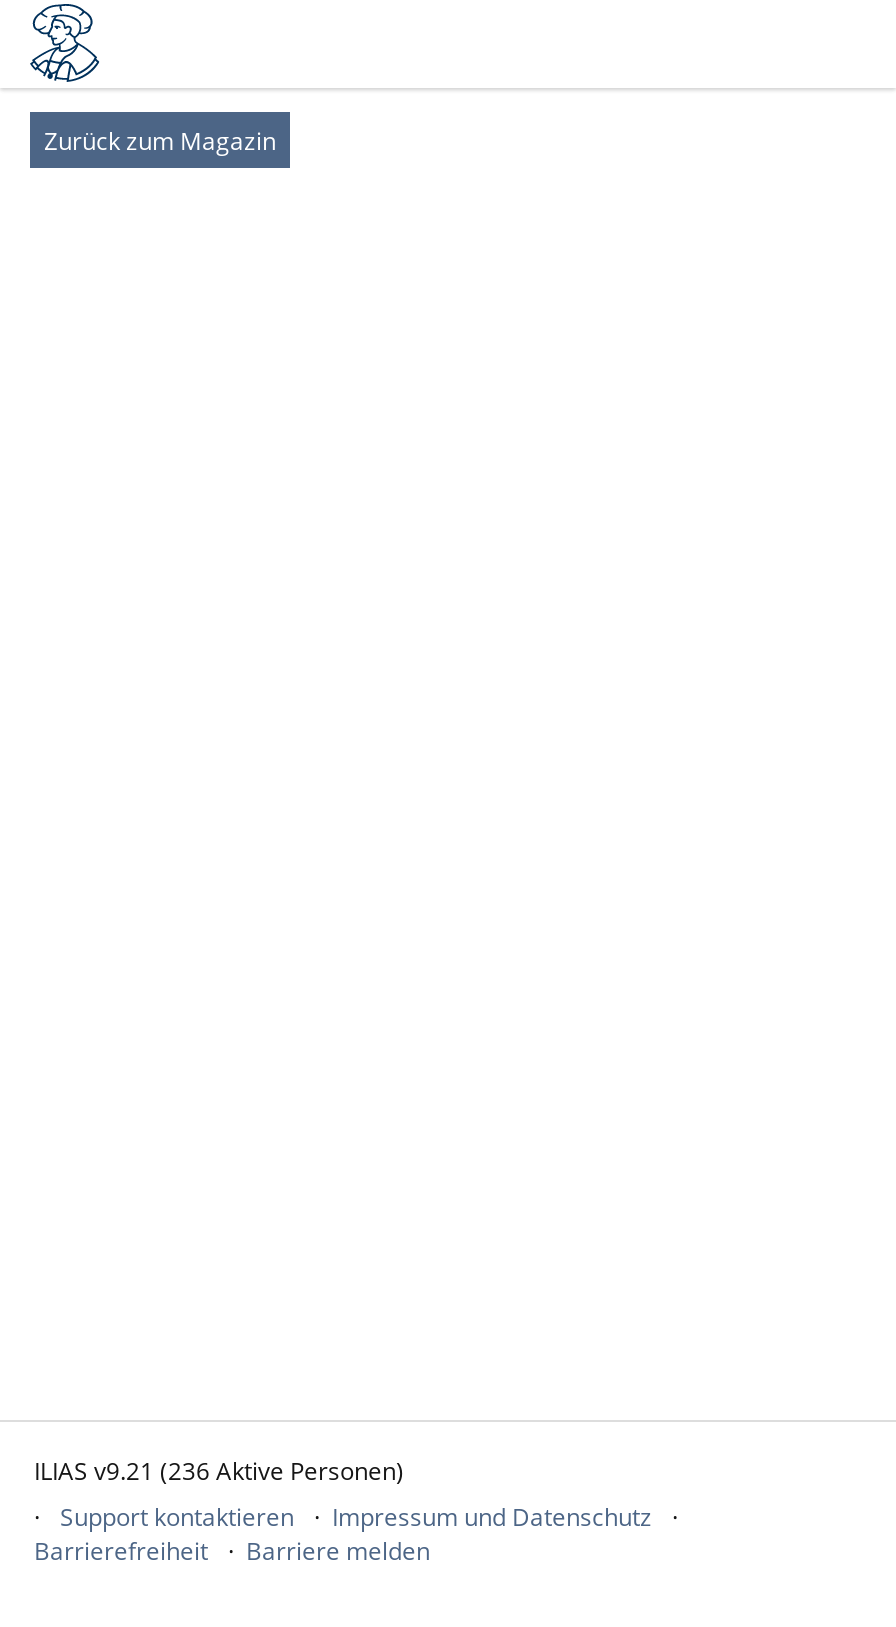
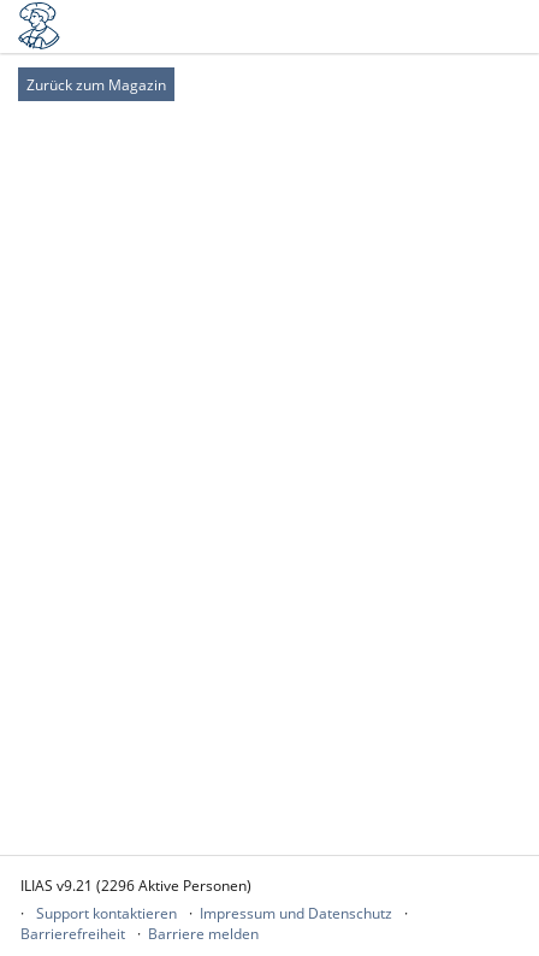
[34,1454,404,1488] ILIAS v9.21 (236 Aktive Personen) -> [20,875,251,896] ILIAS v9.21 (2296 Aktive Personen)

